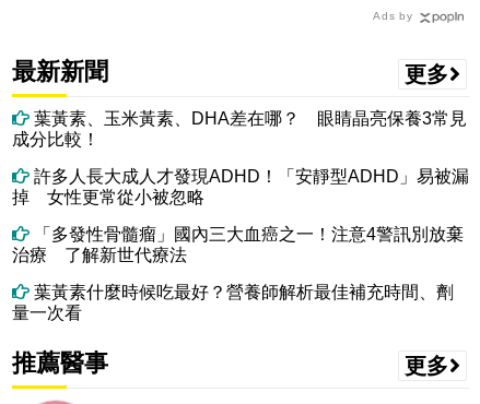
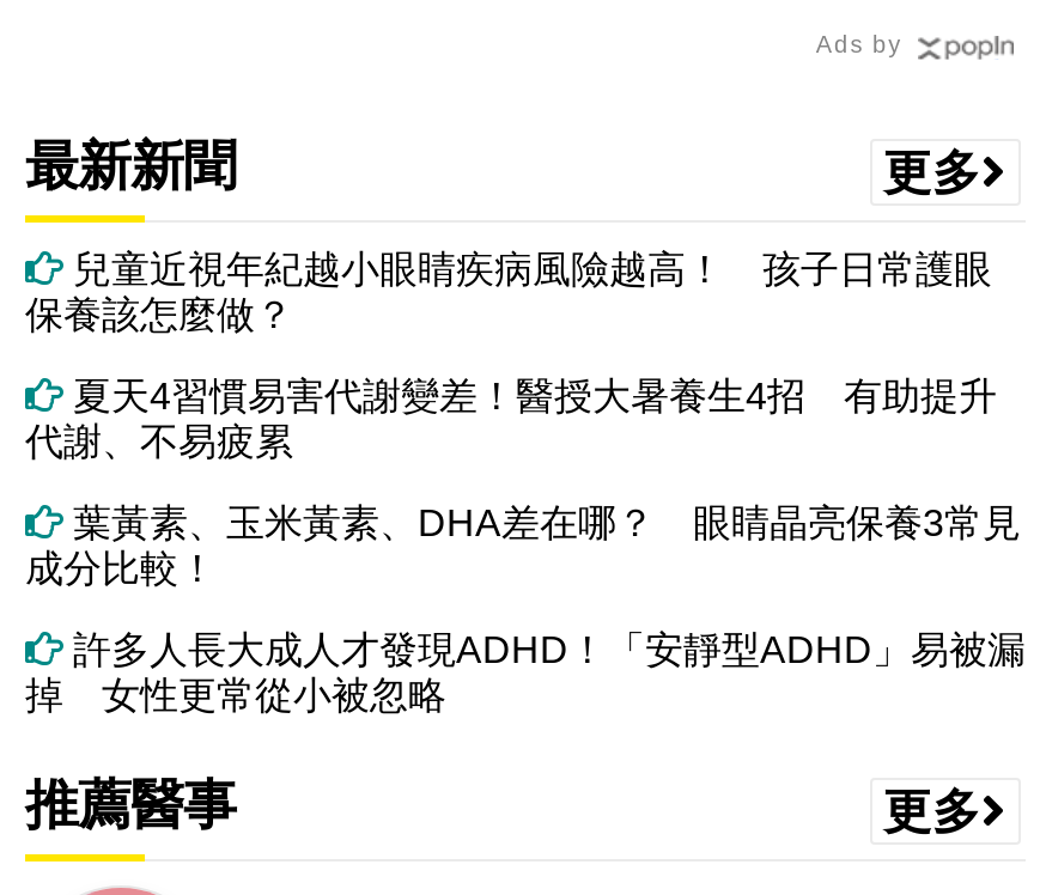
none -> [25,249,997,462] 兒童近視年紀越小眼睛疾病風險越高！ 孩子日常護眼 | 保養該怎麼做？ | 夏天4習慣易害代謝變差！醫授大暑養生4招 有助提升 | 代謝、不易疲累
moved [12,109,469,206] -> [25,503,1026,716]: 葉黃素、玉米黃素、DHA差在哪？ 眼睛晶亮保養3常見 | 成分比較！ | 許多人長大成人才發現ADHD！「安靜型ADHD」易被漏 | 掉 女性更常從小被忽略
[12,225,464,322] 「多發性骨髓瘤」國內三大血癌之一！注意4警訊別放棄 | 治療 了解新世代療法 | 葉黃素什麼時候吃最好？營養師解析最佳補充時間、劑 | 量一次看 -> none

